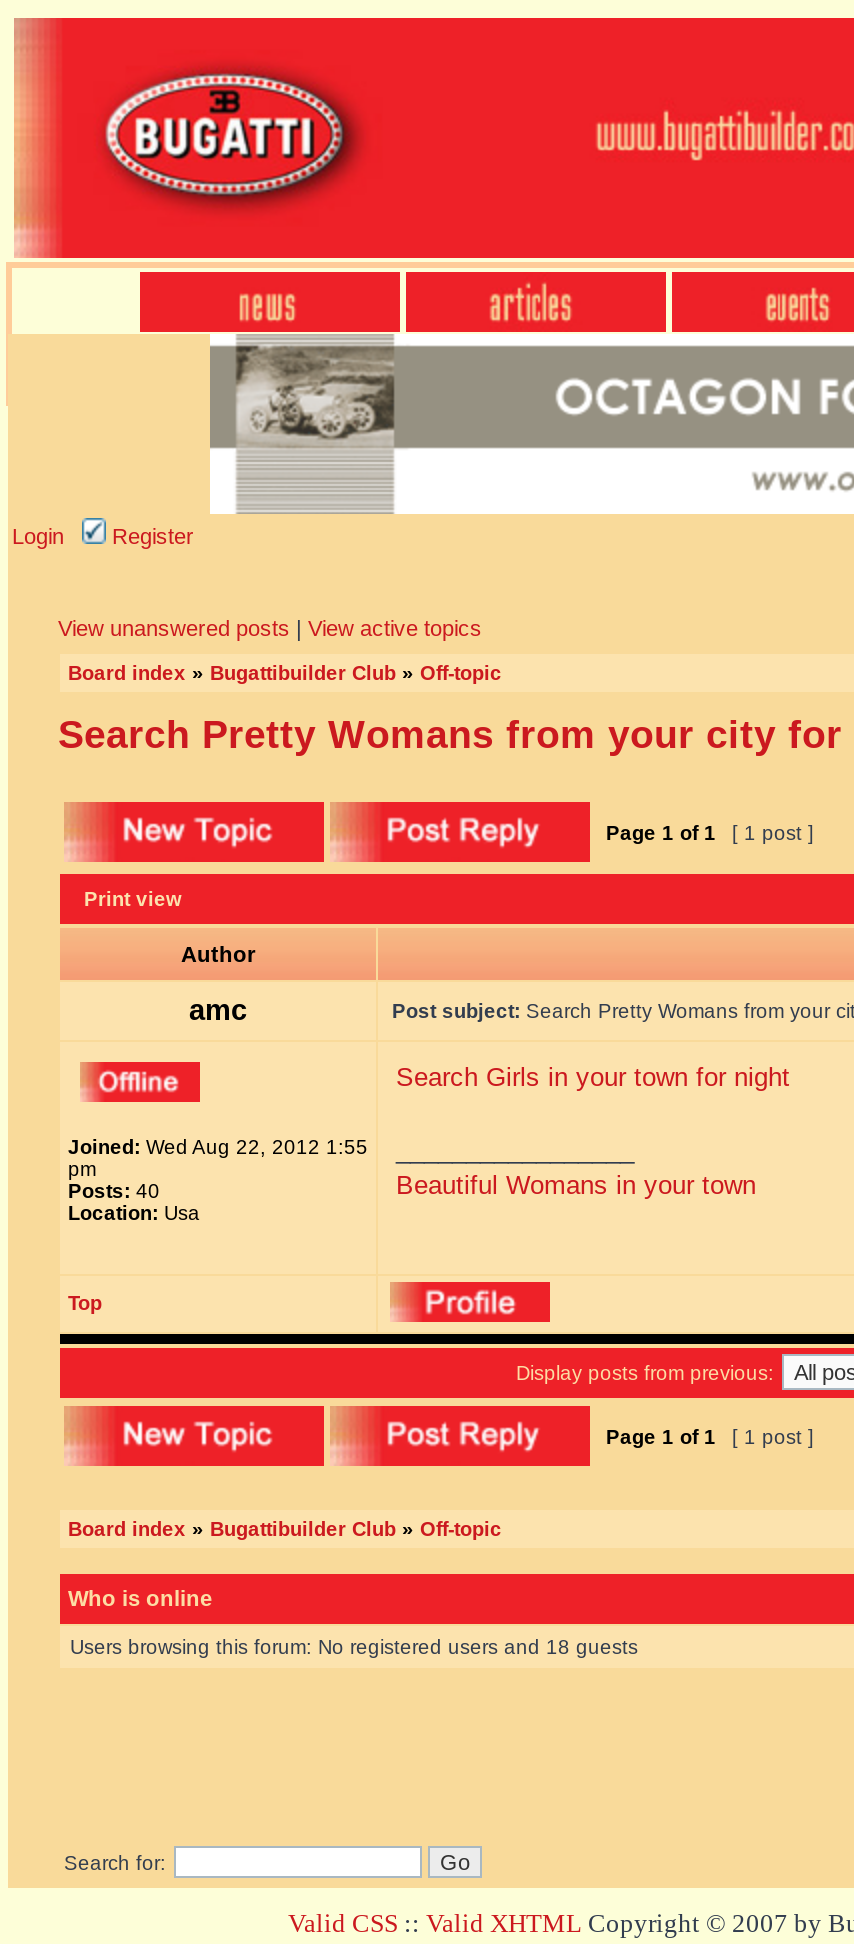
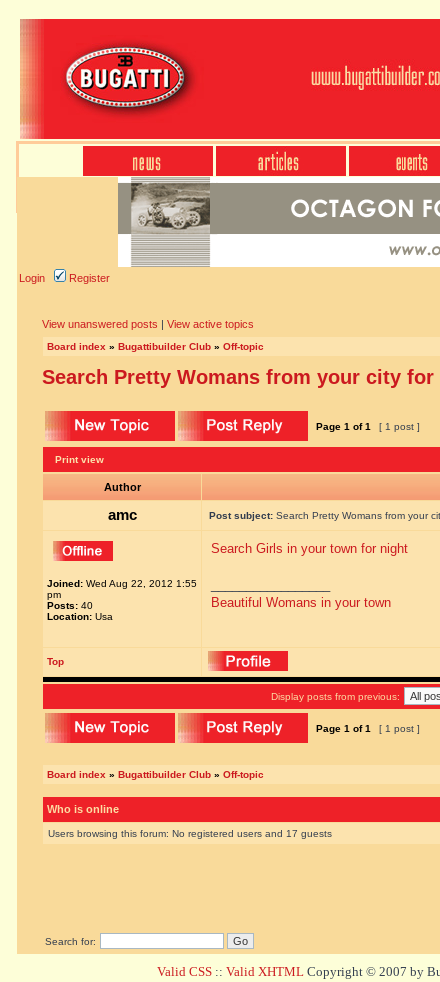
[70,1636,638,1658] Users browsing this forum: No registered users and 18 guests -> [48,828,332,839] Users browsing this forum: No registered users and 17 guests

